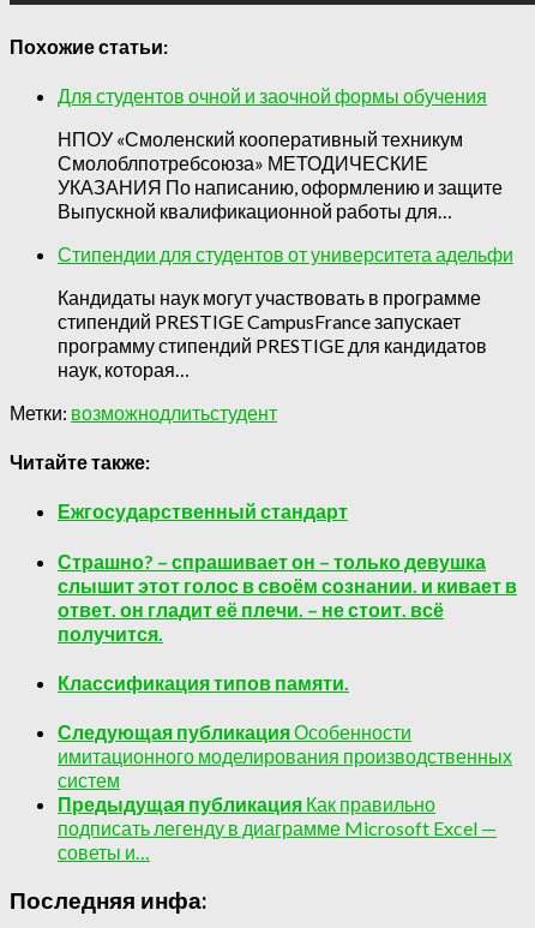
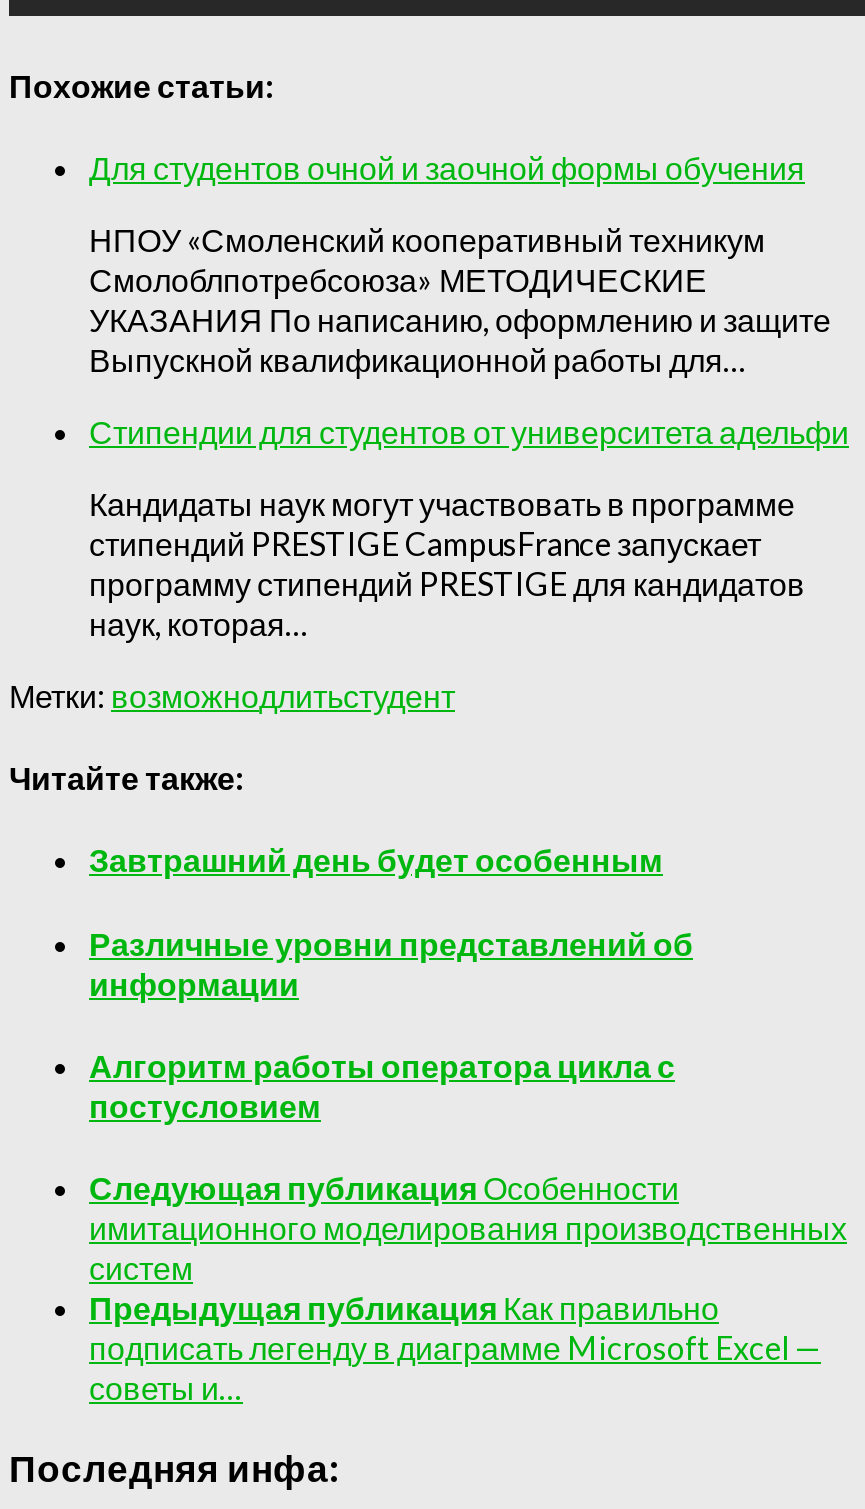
[58,500,348,523] Ежгосударственный стандарт -> [89,841,663,879] Завтрашний день будет особенным
[58,549,517,644] Страшно? – спрашивает он – только девушка | слышит этот голос в своём сознании. и кивает в | ответ. он гладит её плечи. – не стоит. всё | получится. -> [89,923,693,1001] Различные уровни представлений об | информации
[58,671,349,694] Классификация типов памяти. -> [89,1046,675,1124] Алгоритм работы оператора цикла с | постусловием

